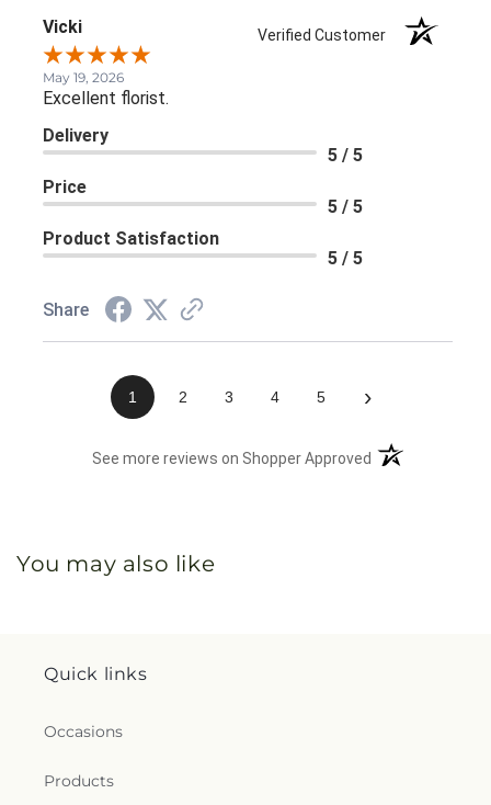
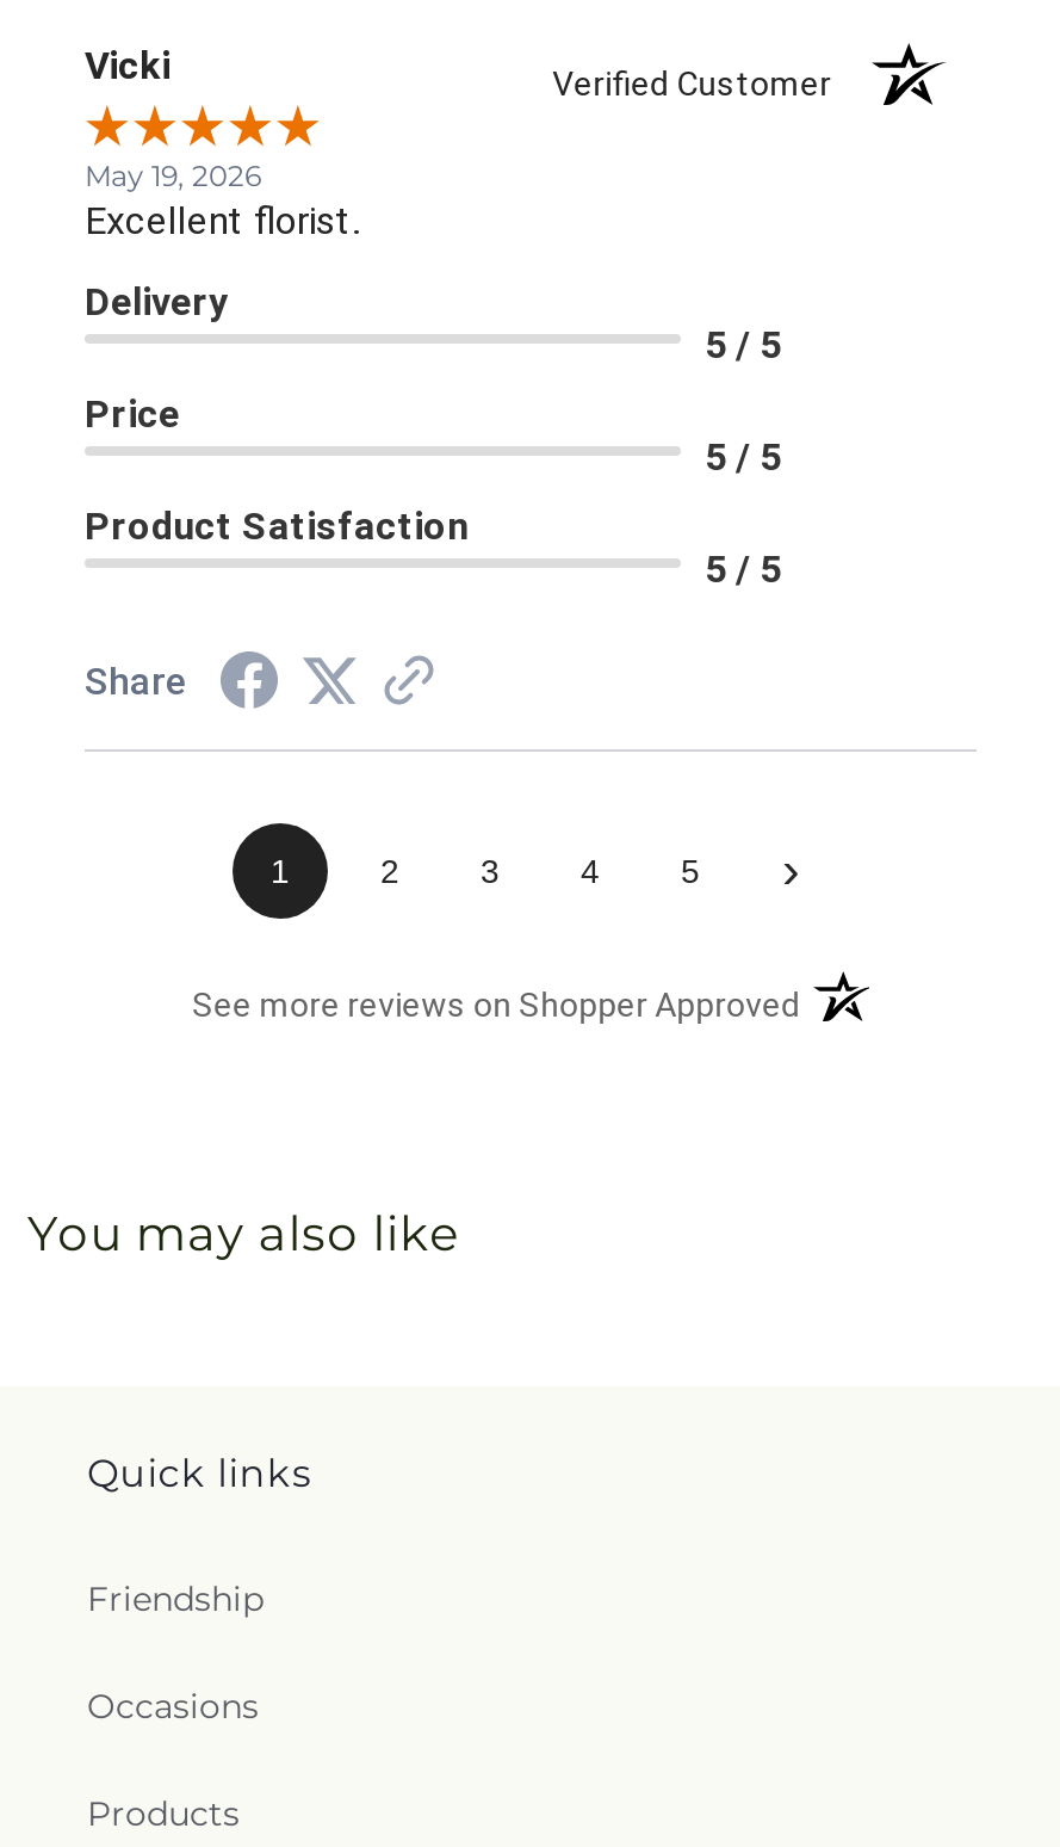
none -> [87,1578,264,1621] Friendship

